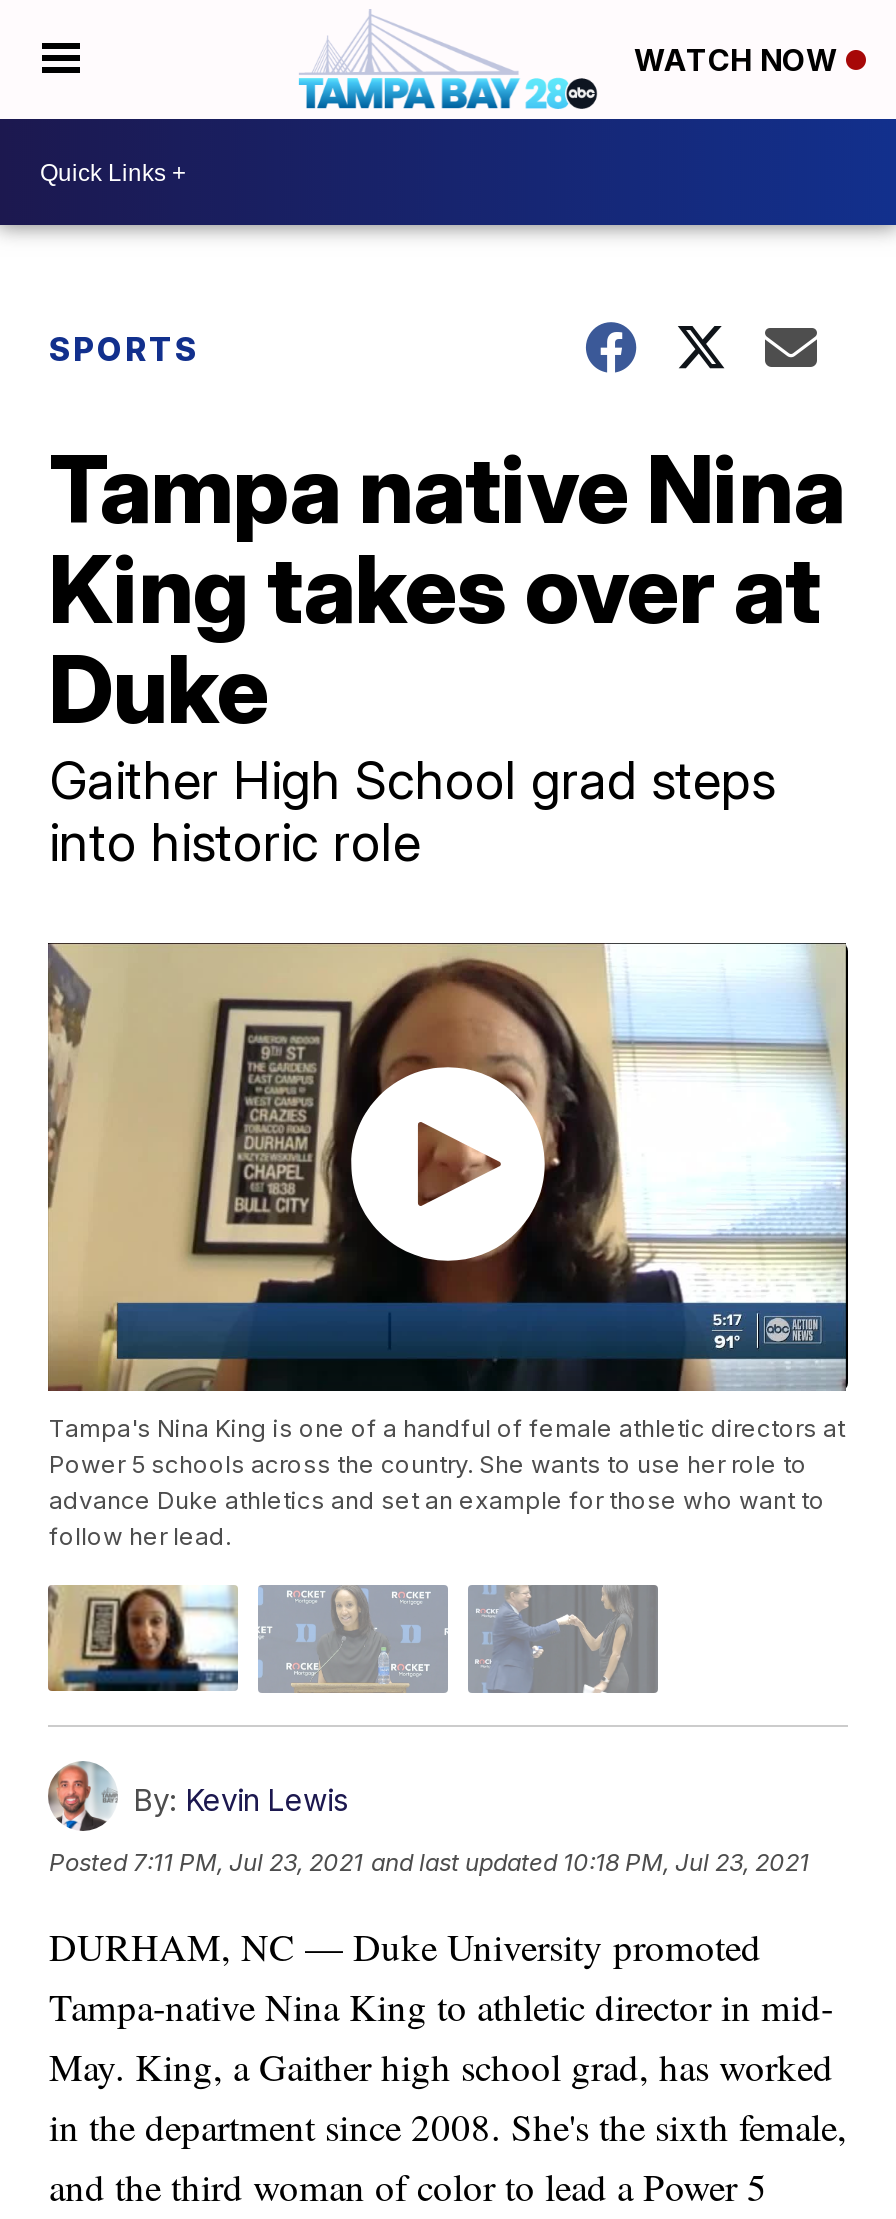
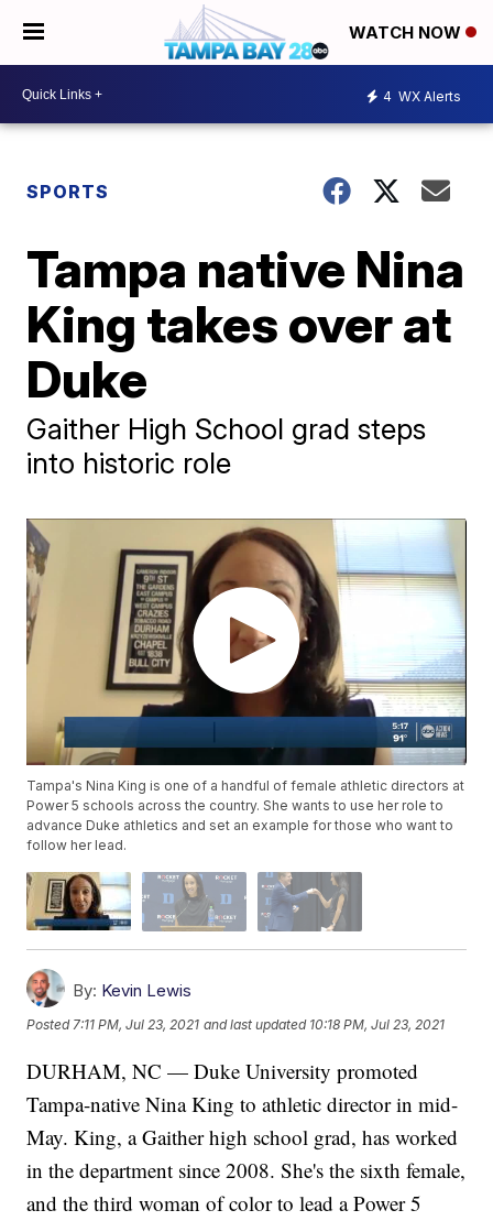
none -> [383,88,461,104] 4 WX Alerts

